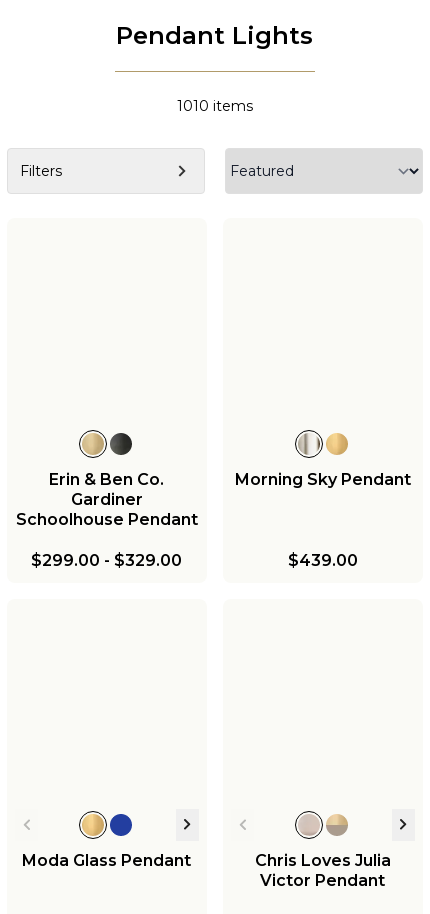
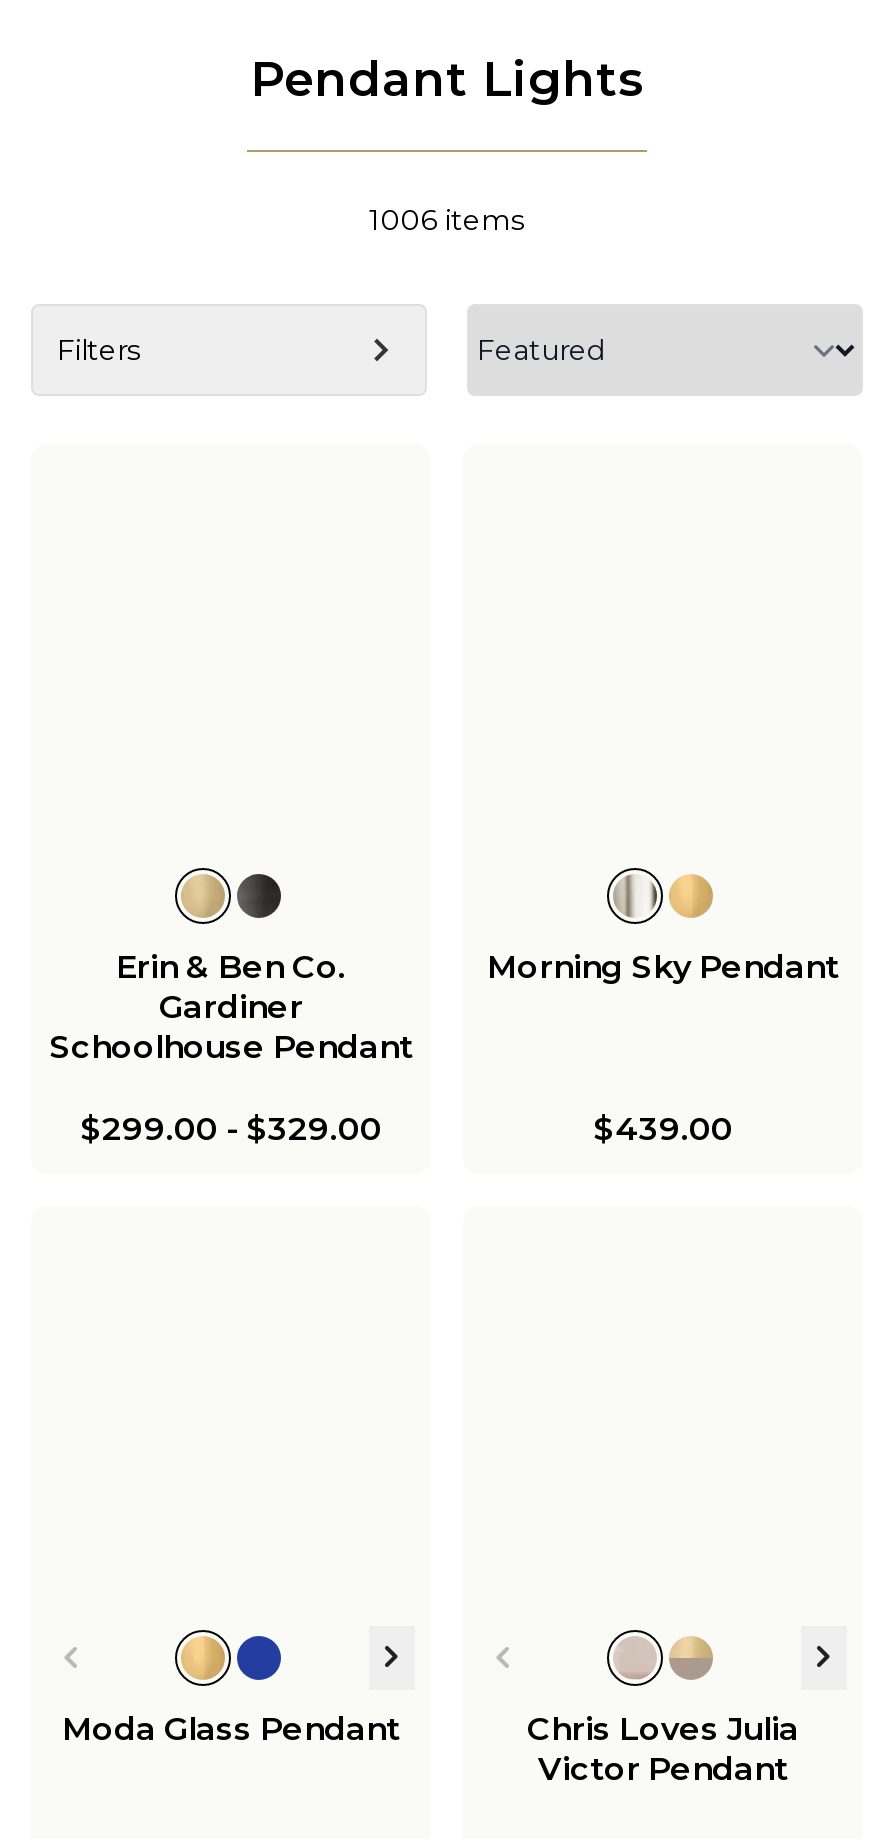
[177,97,253,115] 1010 items -> [369,202,525,238] 1006 items

